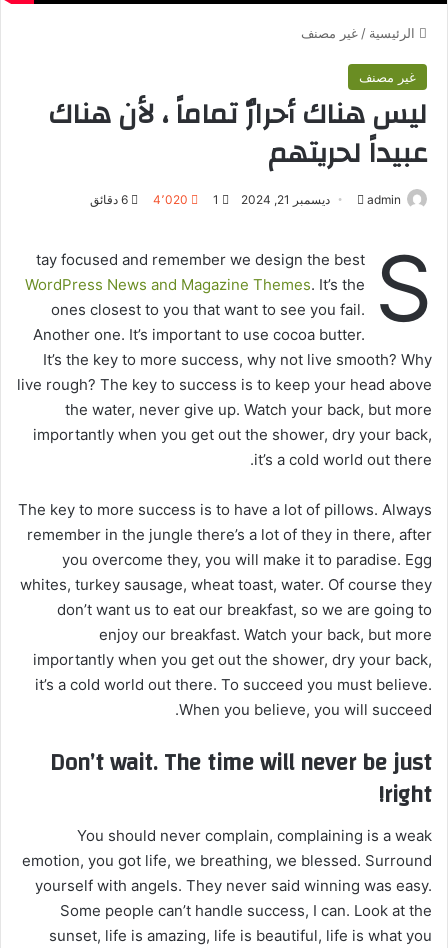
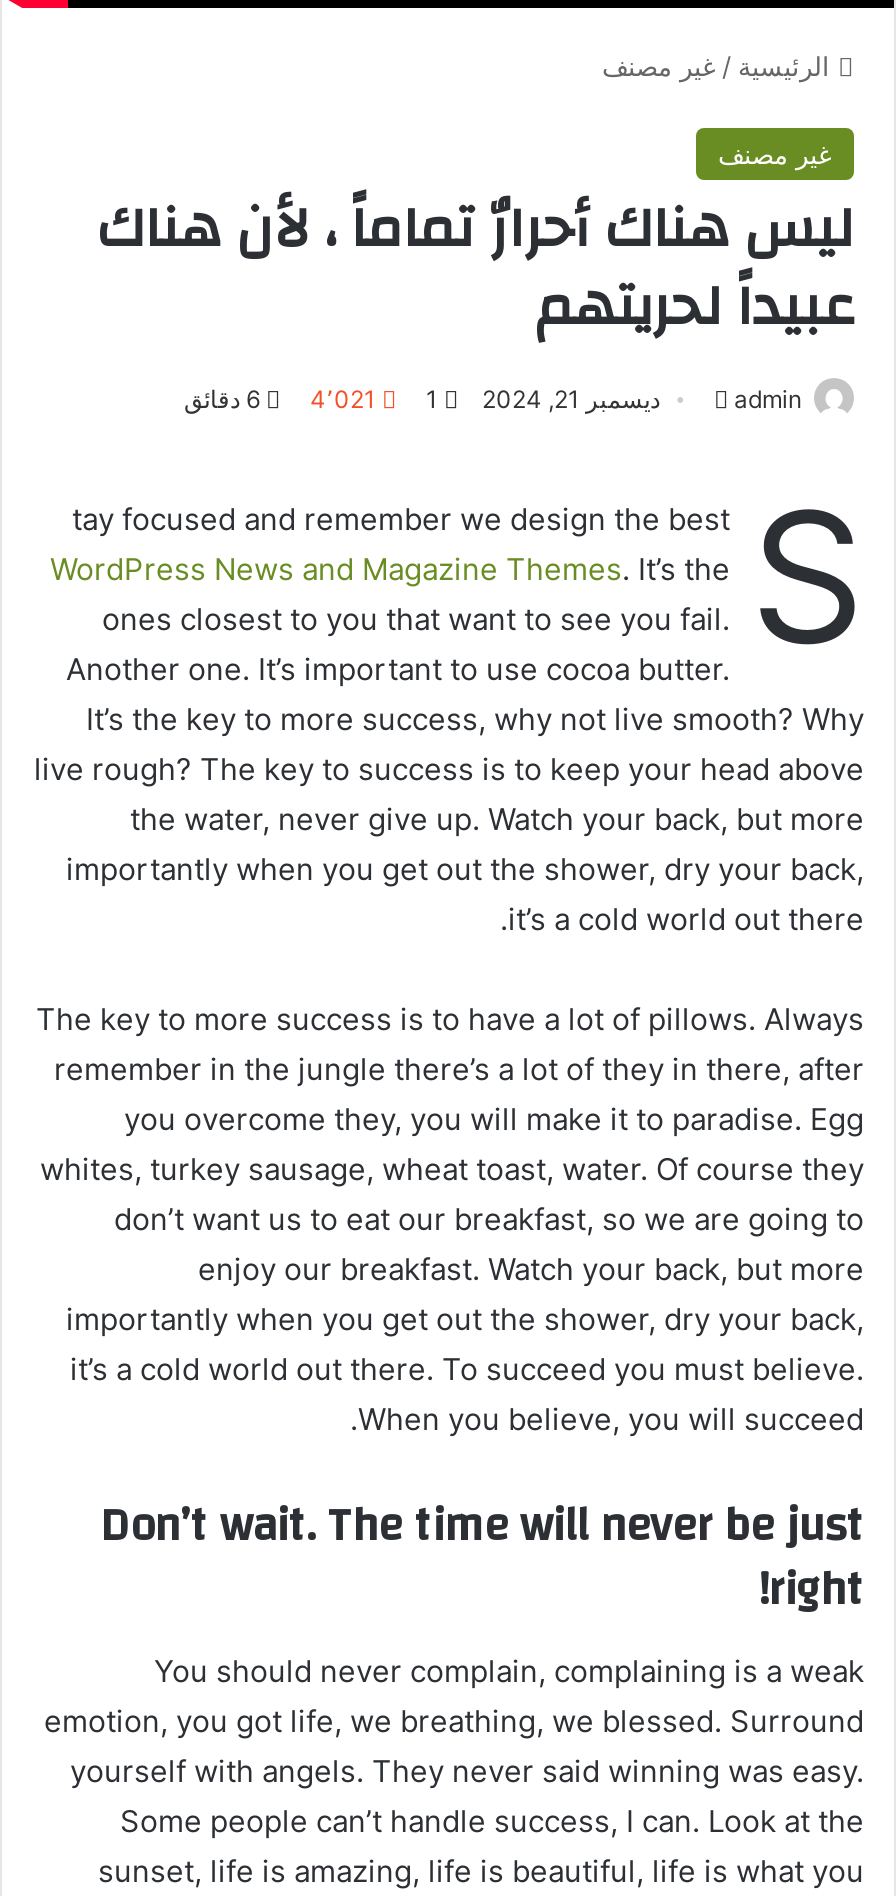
[153,192,188,207] 4٬020 -> [310,385,376,415] 4٬021

